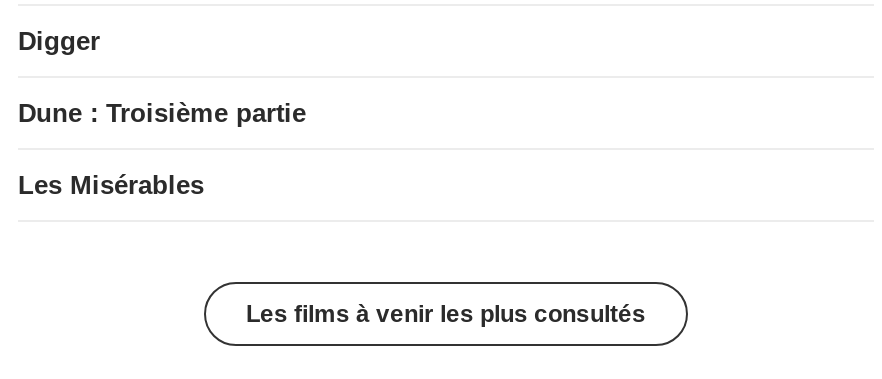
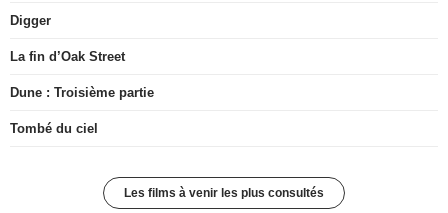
none -> [10,49,125,64] La fin d’Oak Street
[18,170,204,200] Les Misérables -> [10,121,98,136] Tombé du ciel

